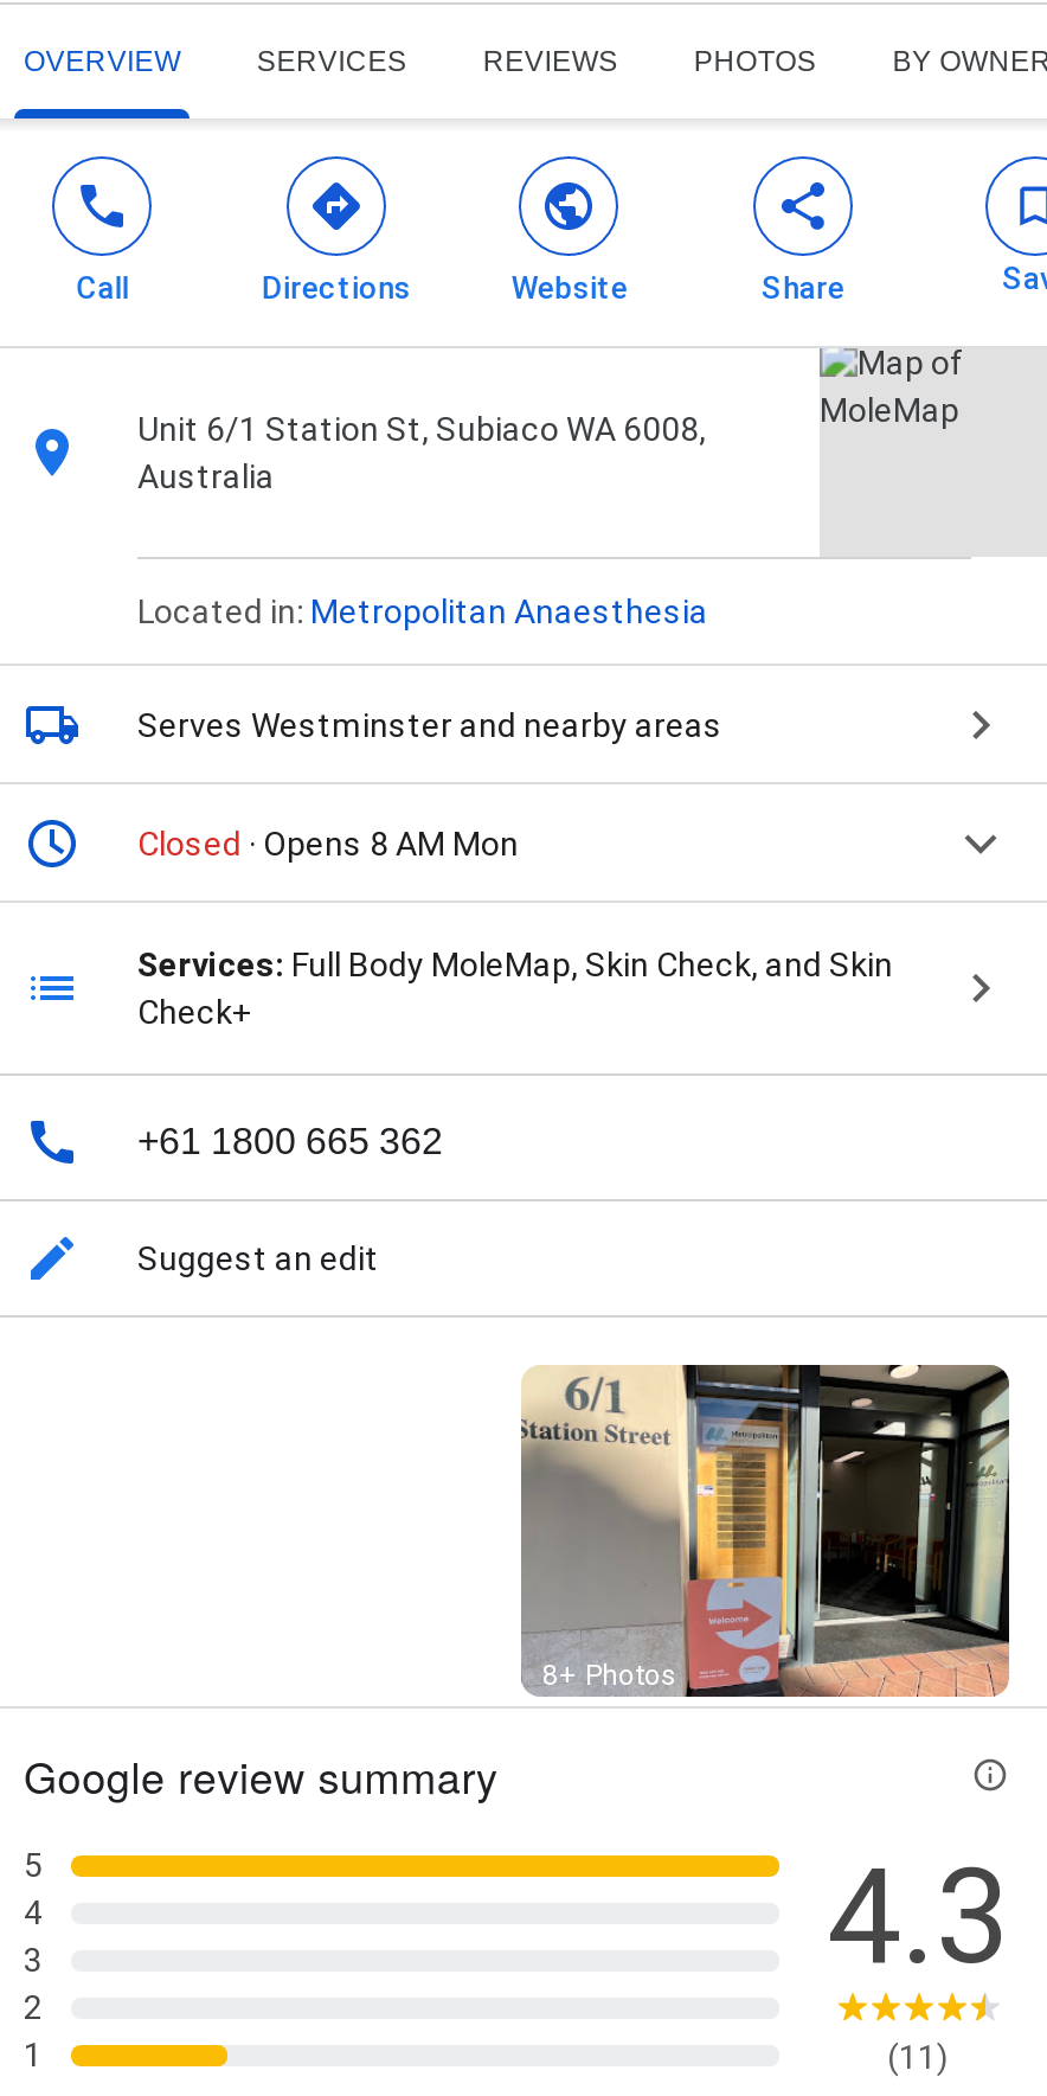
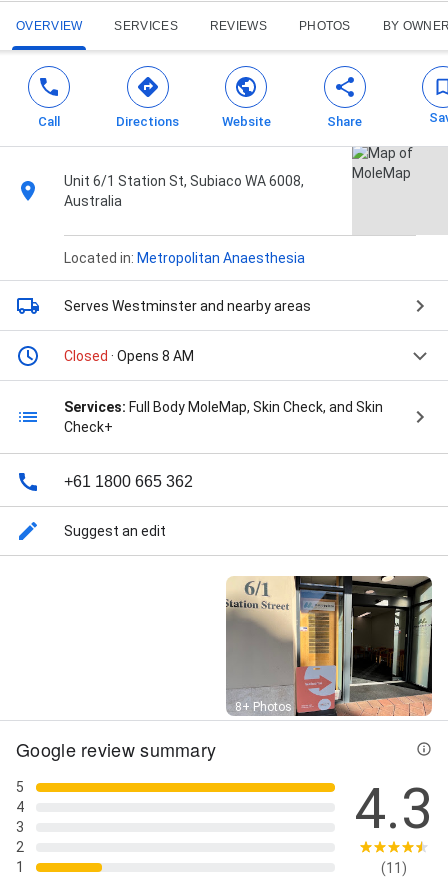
[137,825,519,863] Closed · Opens 8 AM Mon -> [64,348,194,364] Closed · Opens 8 AM

